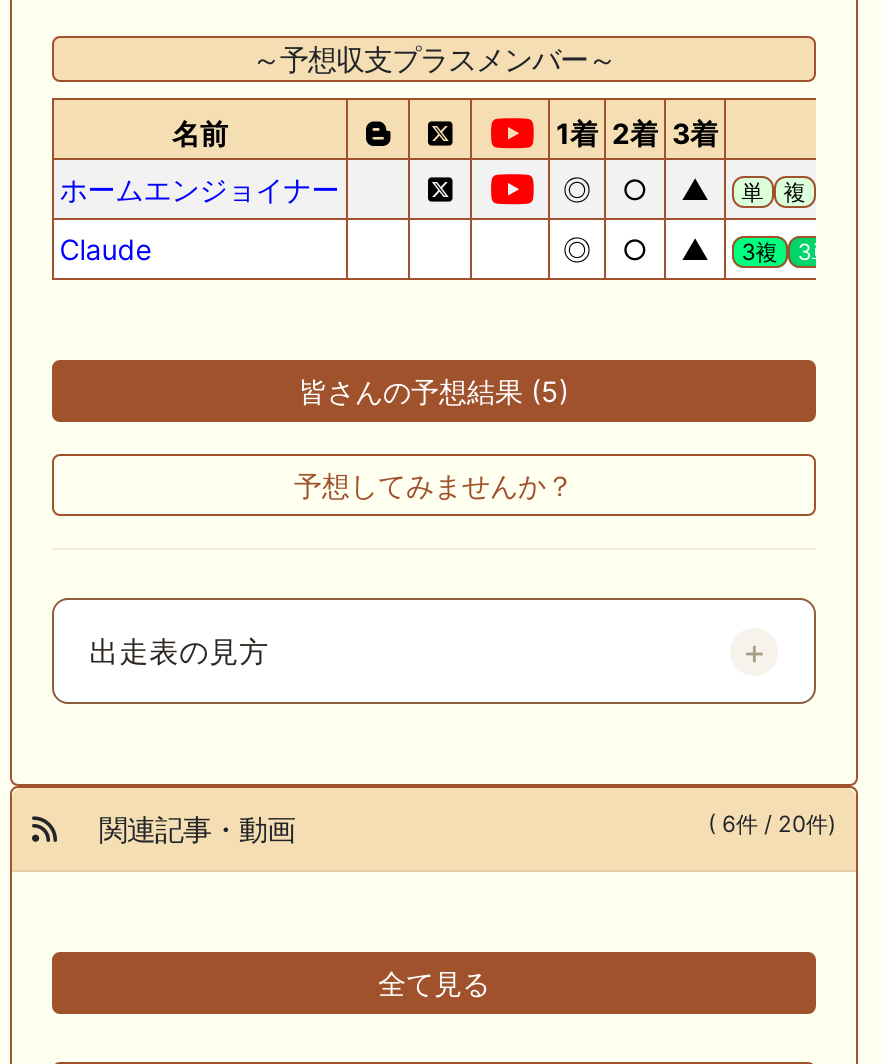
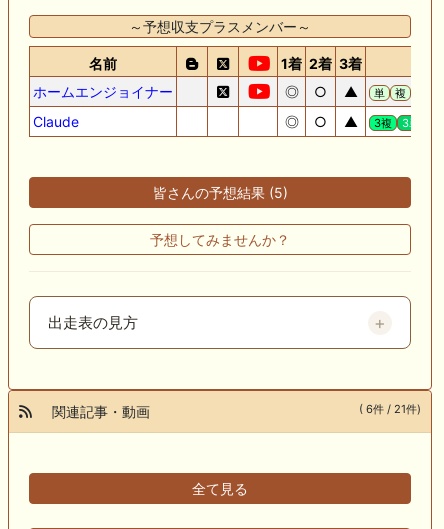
[708,809,836,837] ( 6件 / 20件) -> [359,402,421,416] ( 6件 / 21件)

